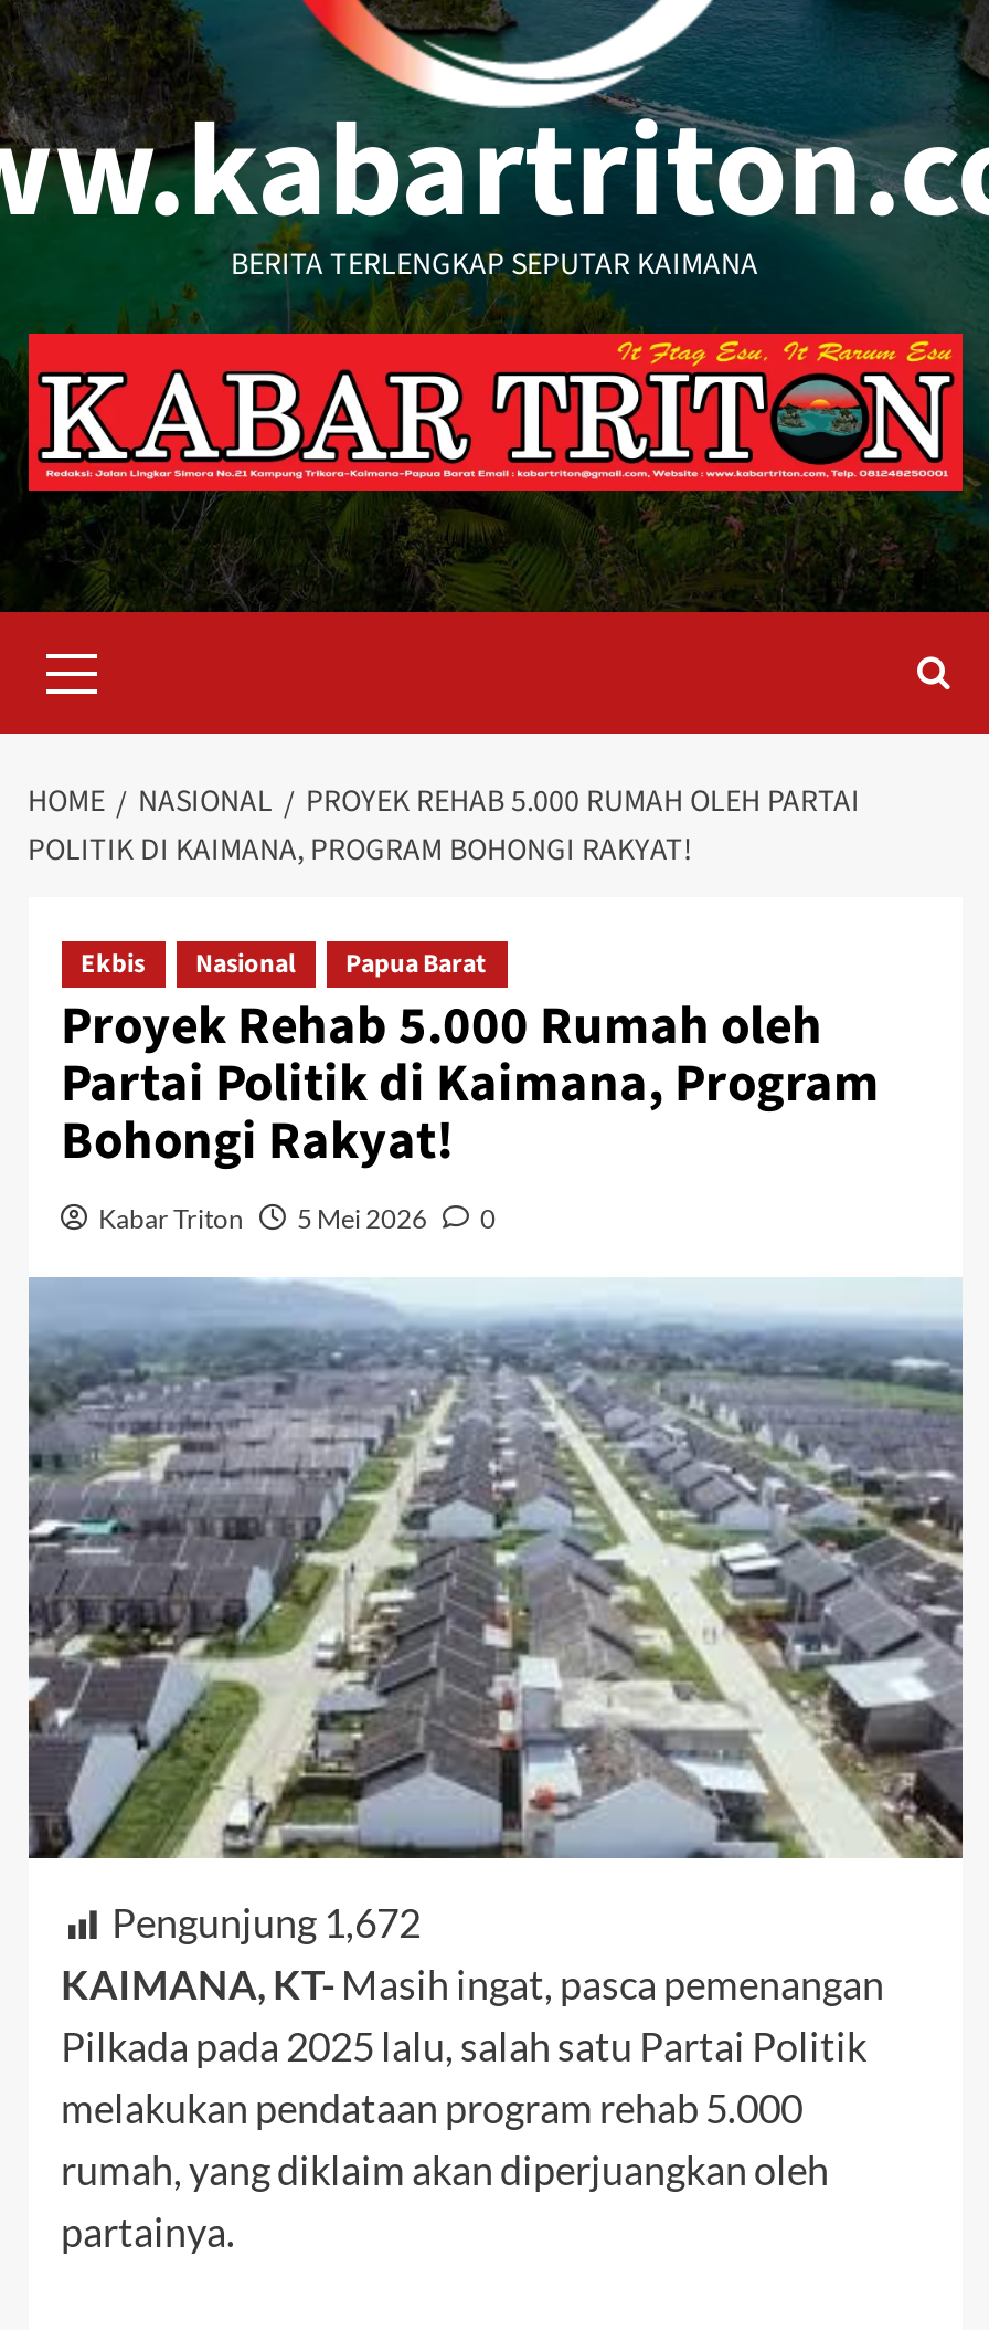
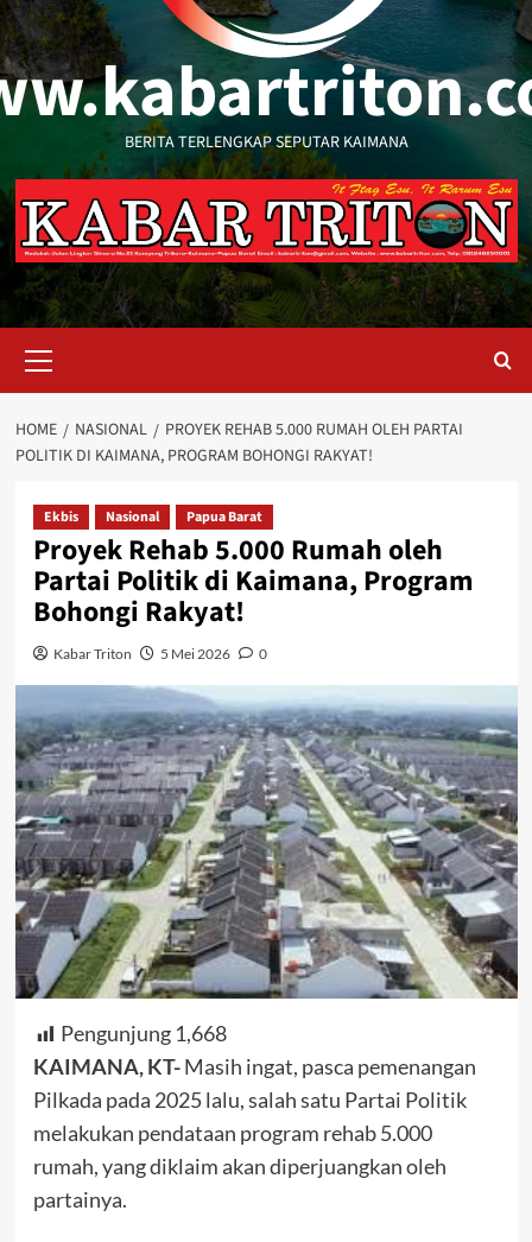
[111,1898,421,1947] Pengunjung 1,672 -> [60,1020,226,1046] Pengunjung 1,668

